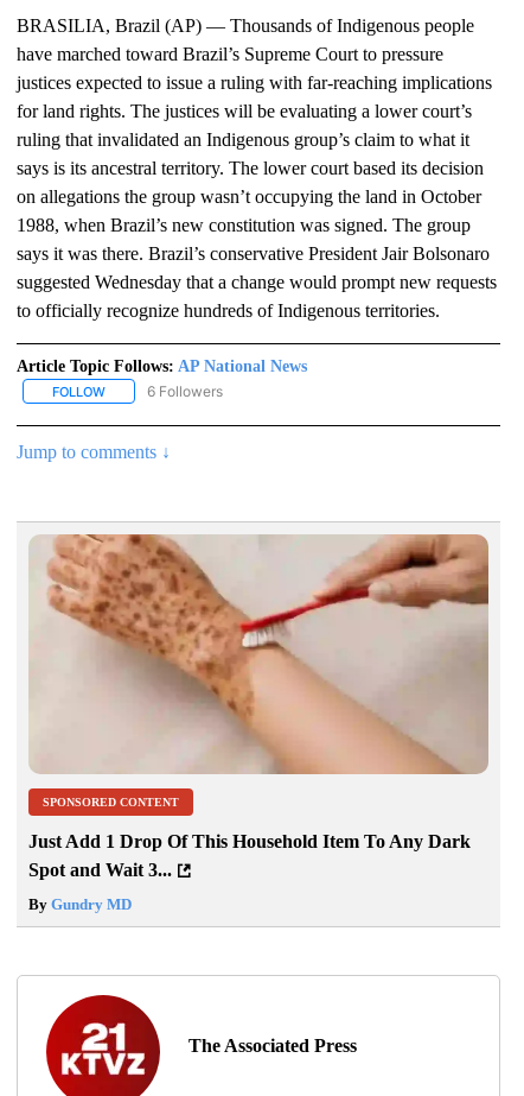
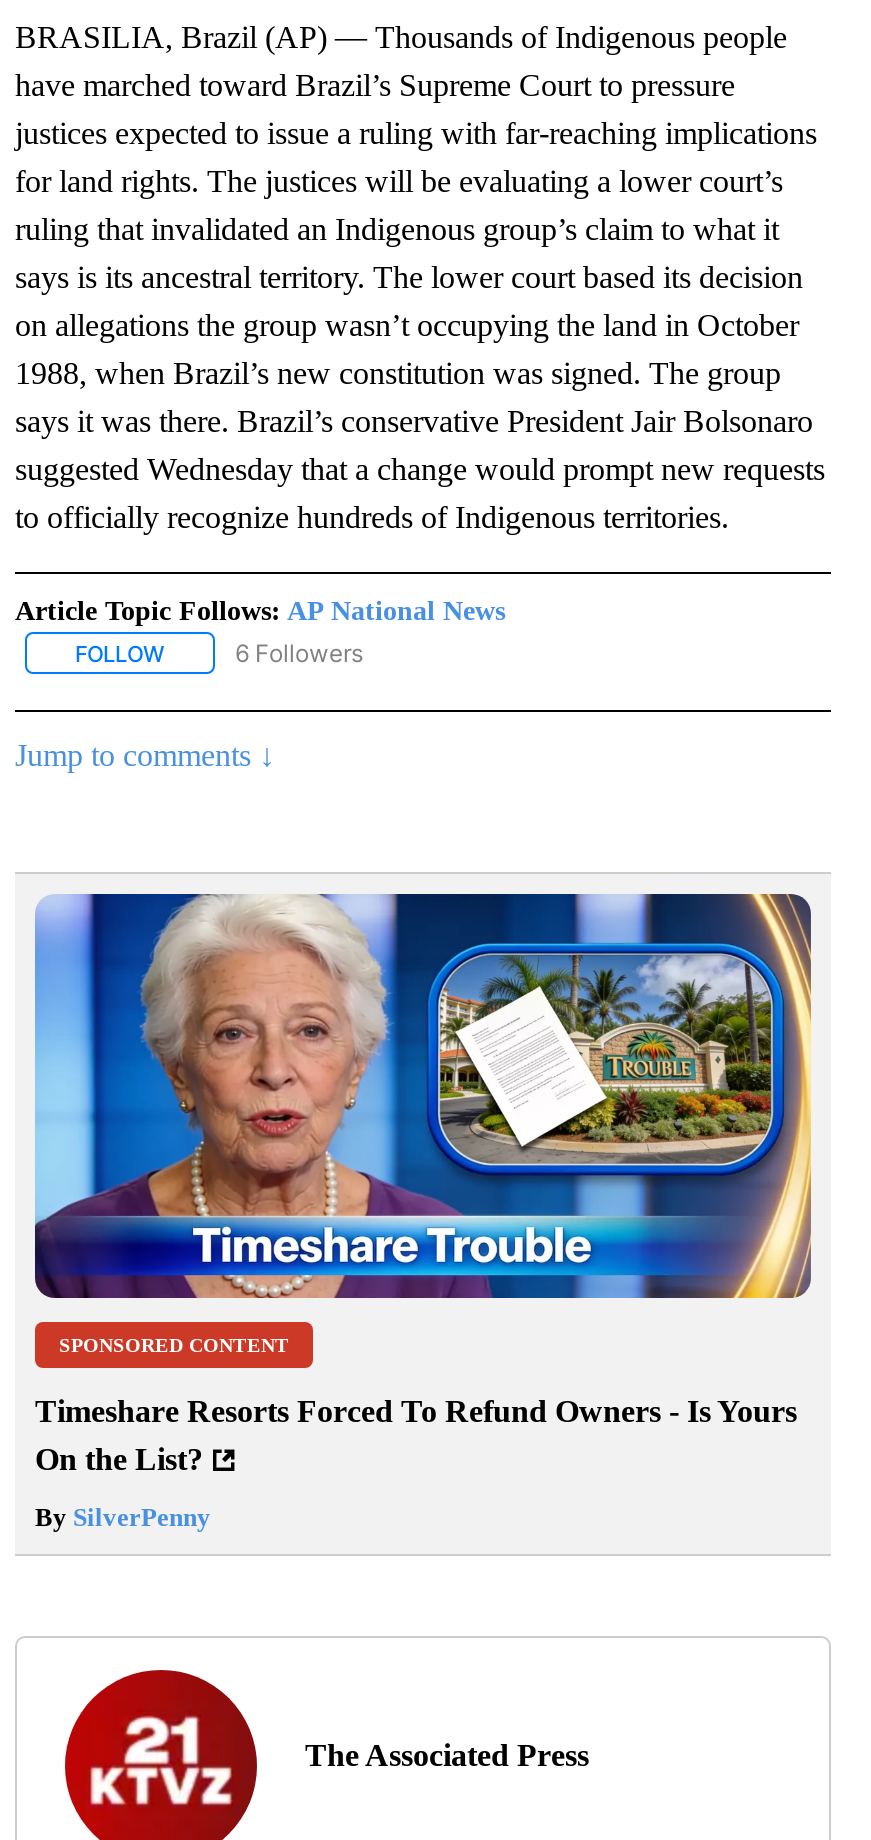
[28,533,490,775] [image] -> [33,892,813,1300] [image]
[28,832,471,880] Just Add 1 Drop Of This Household Item To Any Dark | Spot and Wait 3... -> [35,1395,797,1477] Timeshare Resorts Forced To Refund Owners - Is Yours | On the List?
[28,896,132,914] By Gundry MD -> [35,1503,211,1533] By SilverPenny

